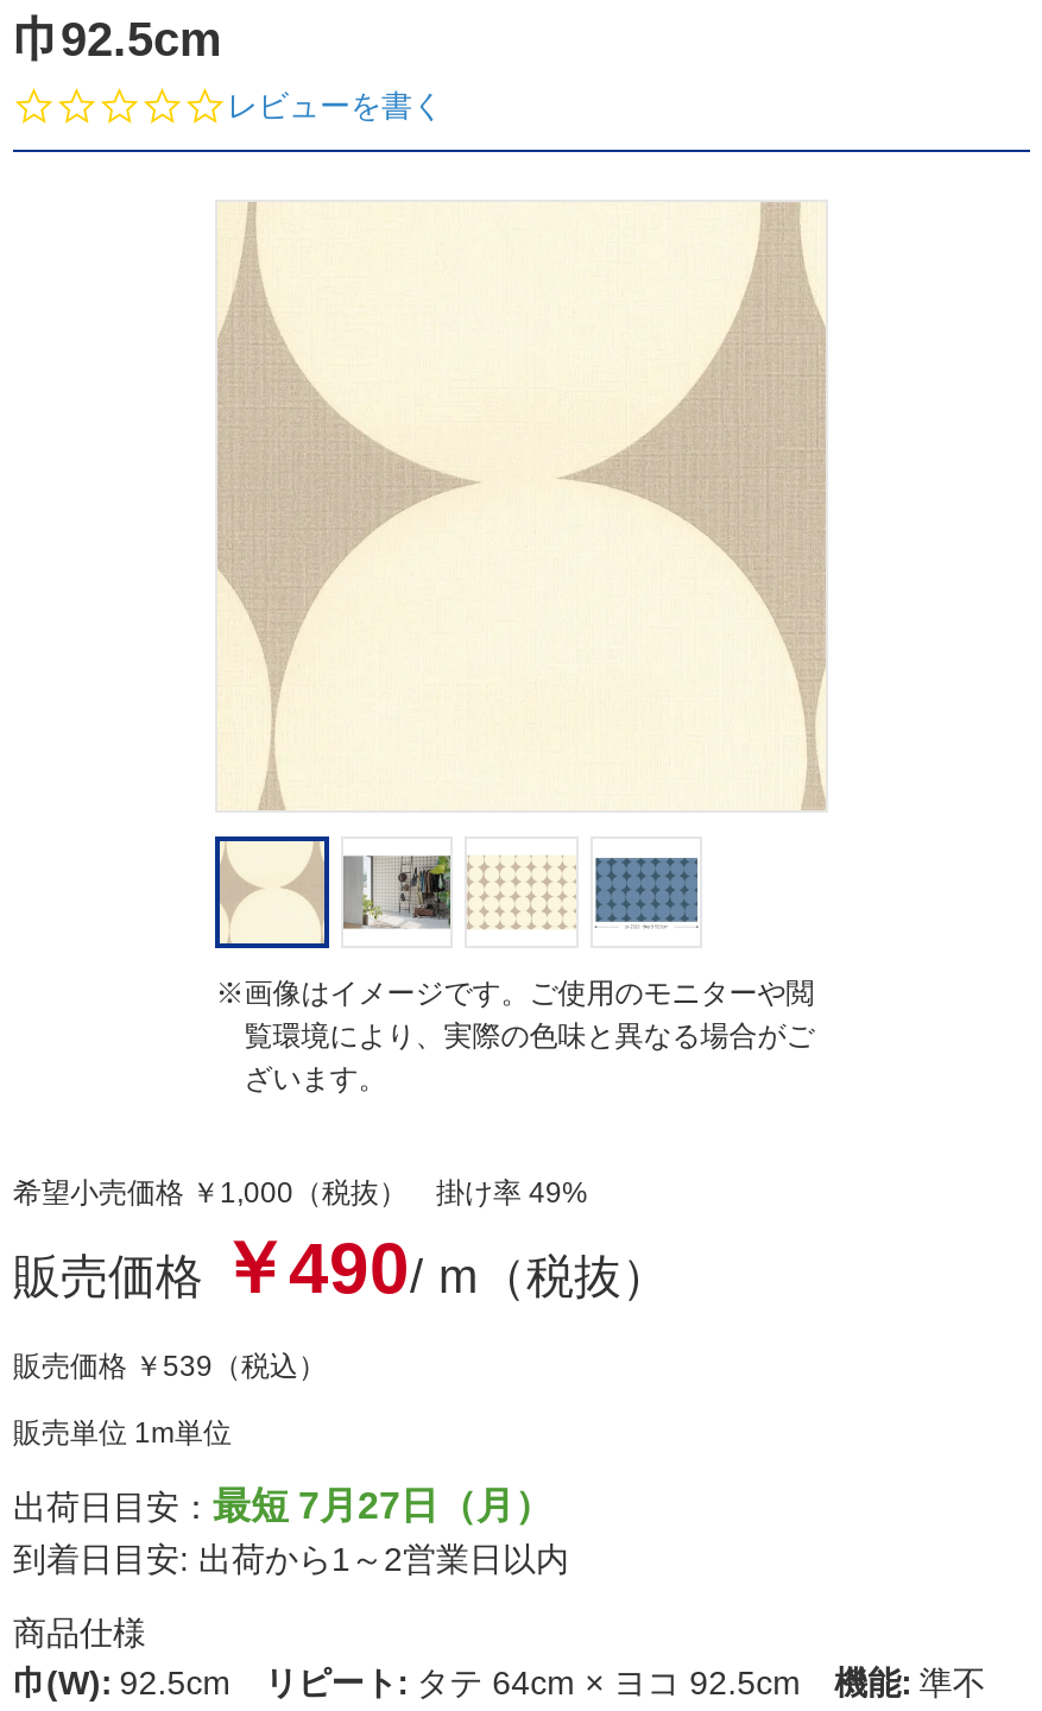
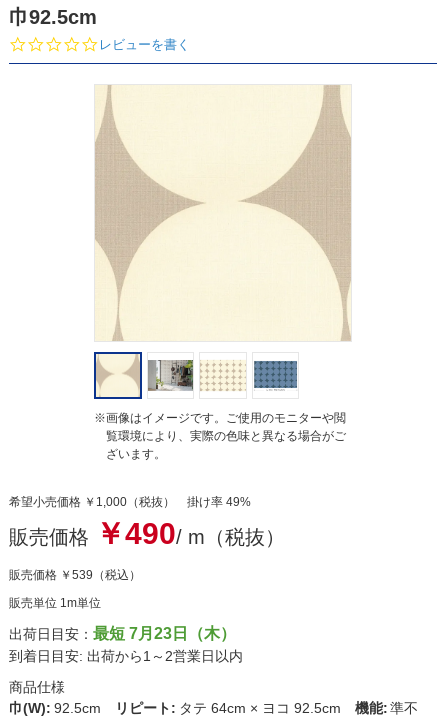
[13,1486,552,1527] 出荷日目安：最短 7月27日（月） -> [9,625,236,642] 出荷日目安：最短 7月23日（木）

